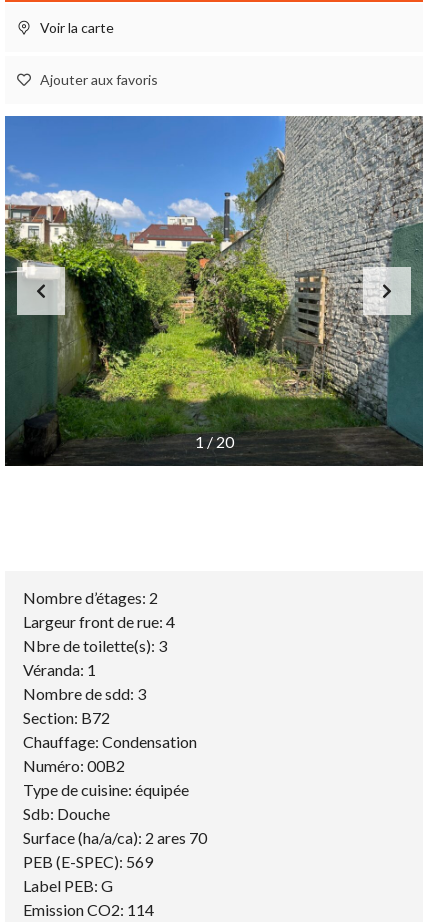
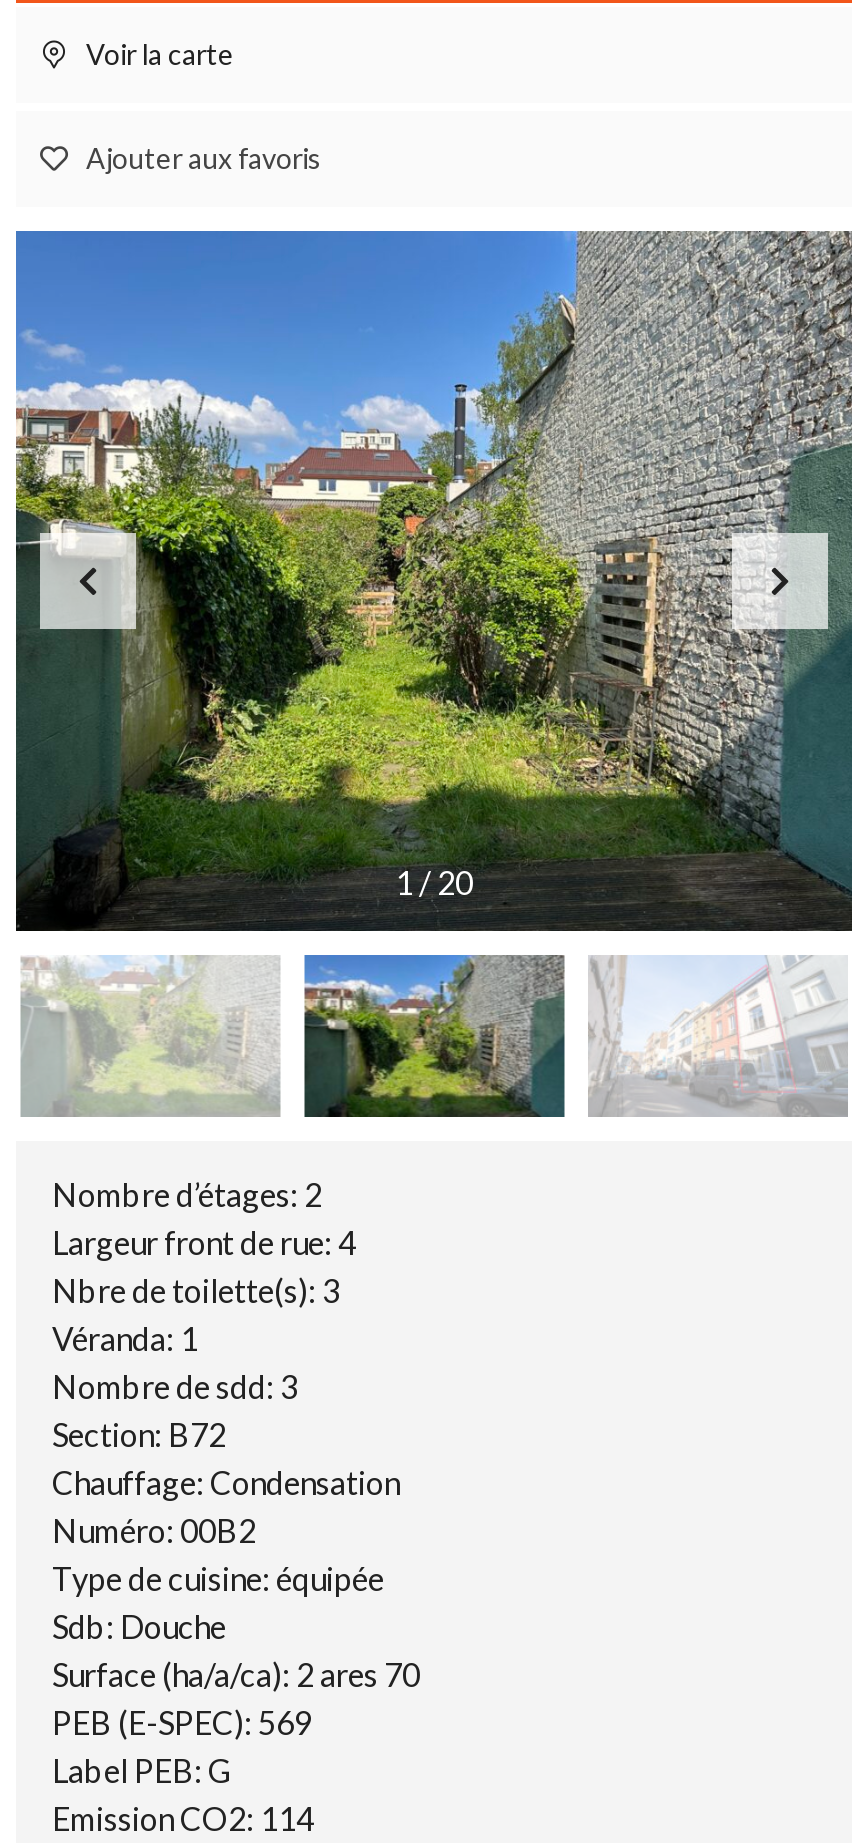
none -> [20,955,282,1119] [image]
none -> [302,953,566,1119] [image]
none -> [588,955,848,1119] [image]

